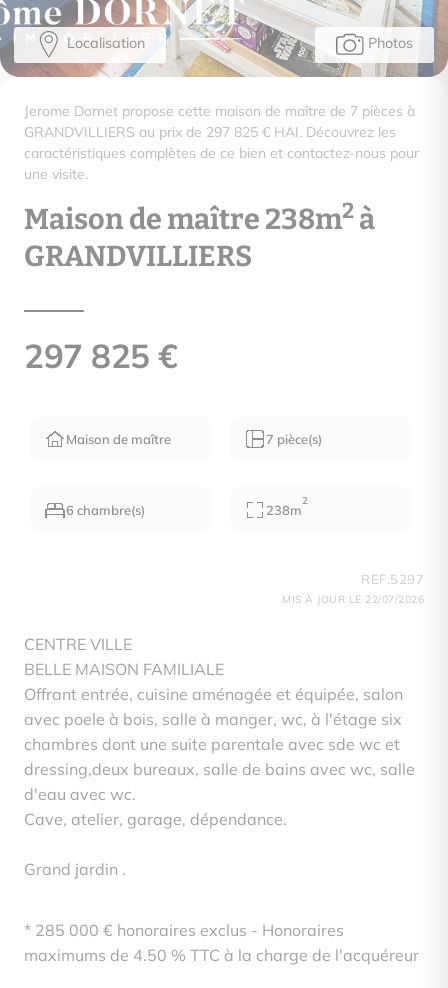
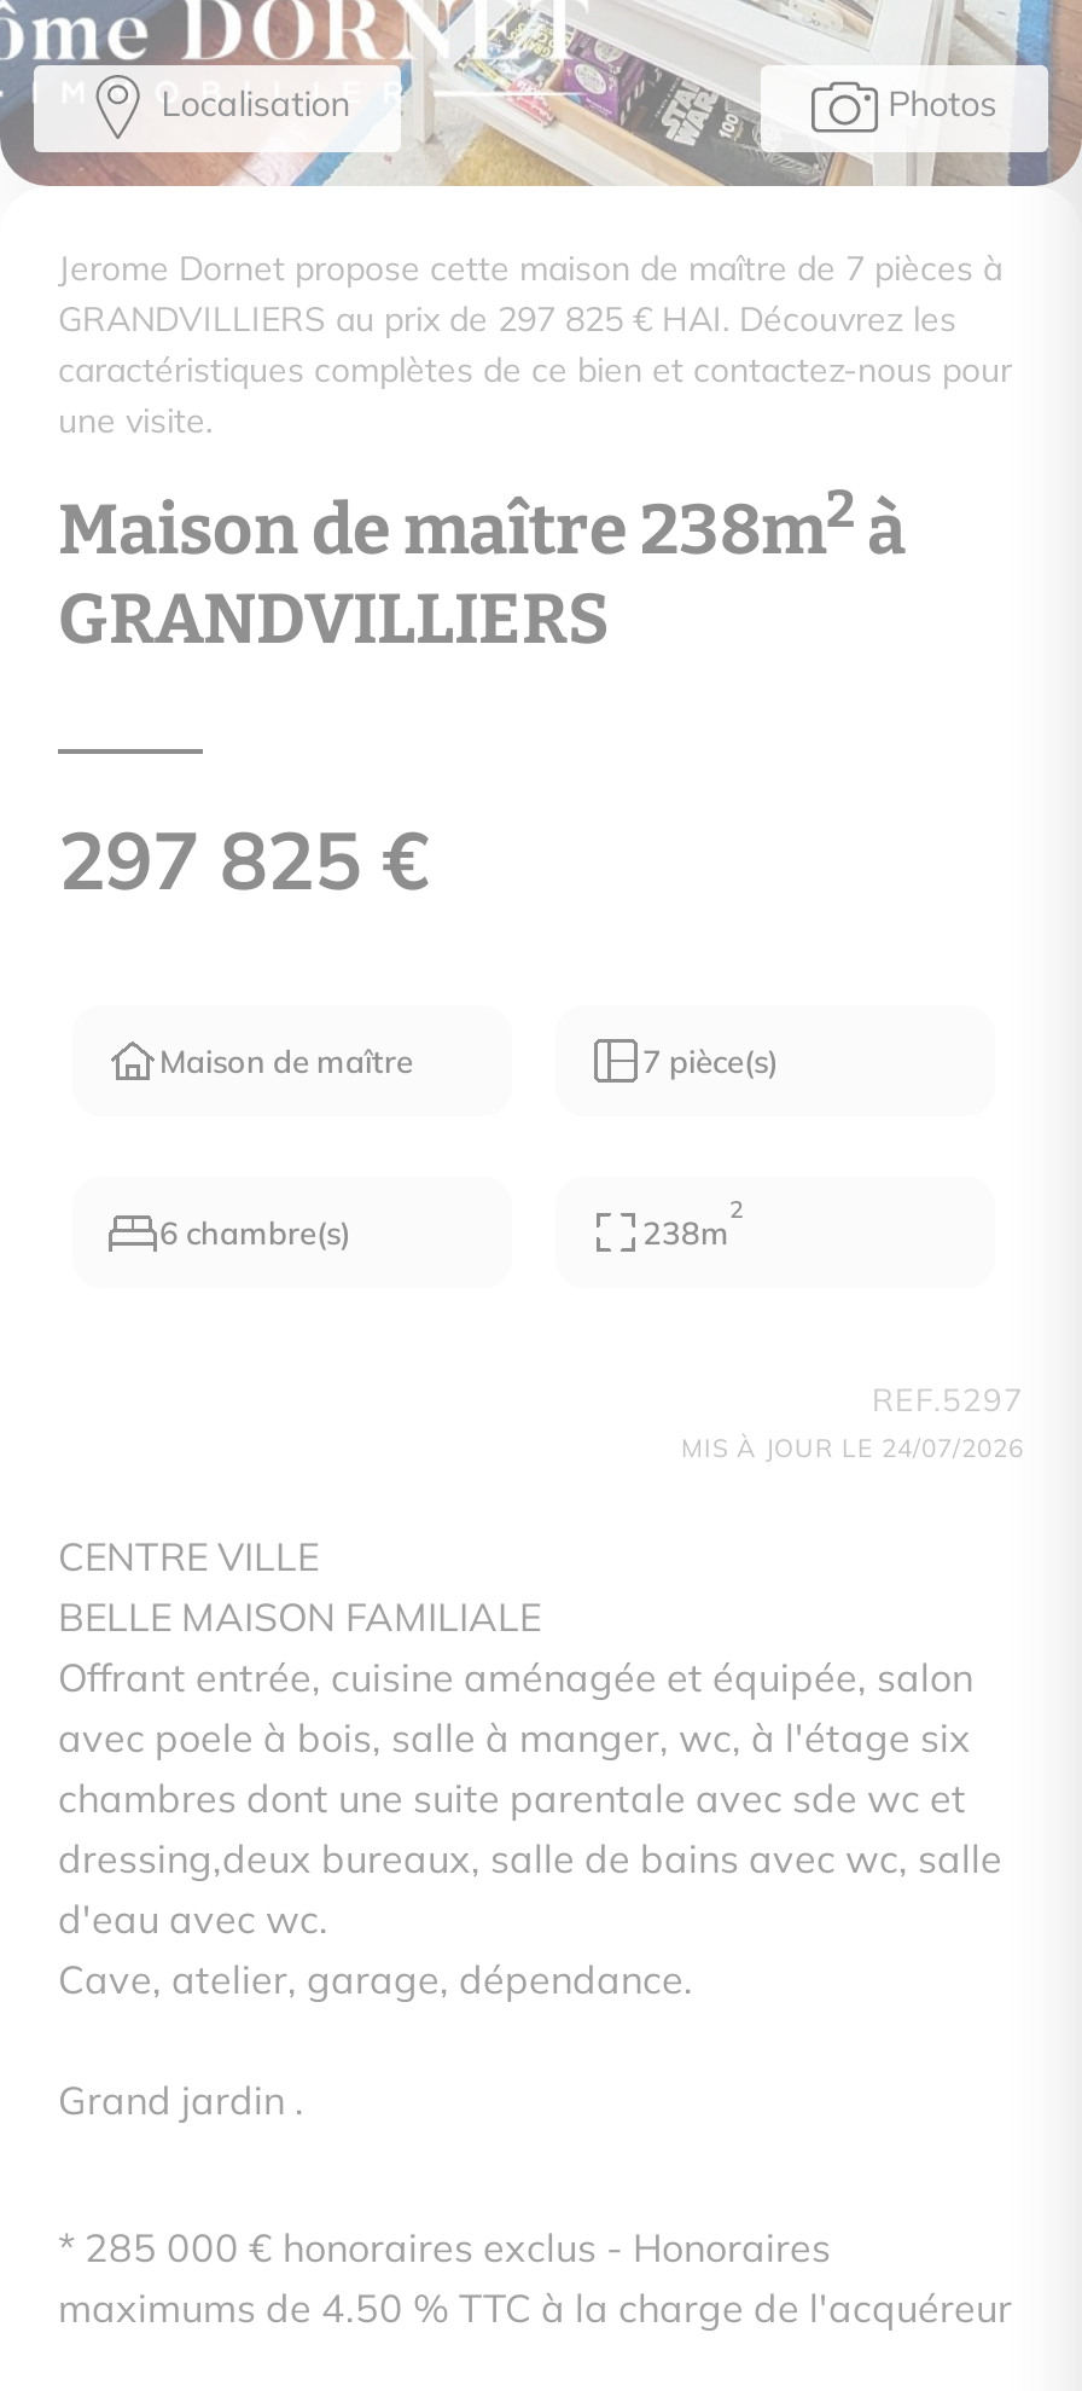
[282,593,424,606] MIS À JOUR LE 22/07/2026 -> [681,1432,1024,1464] MIS À JOUR LE 24/07/2026

